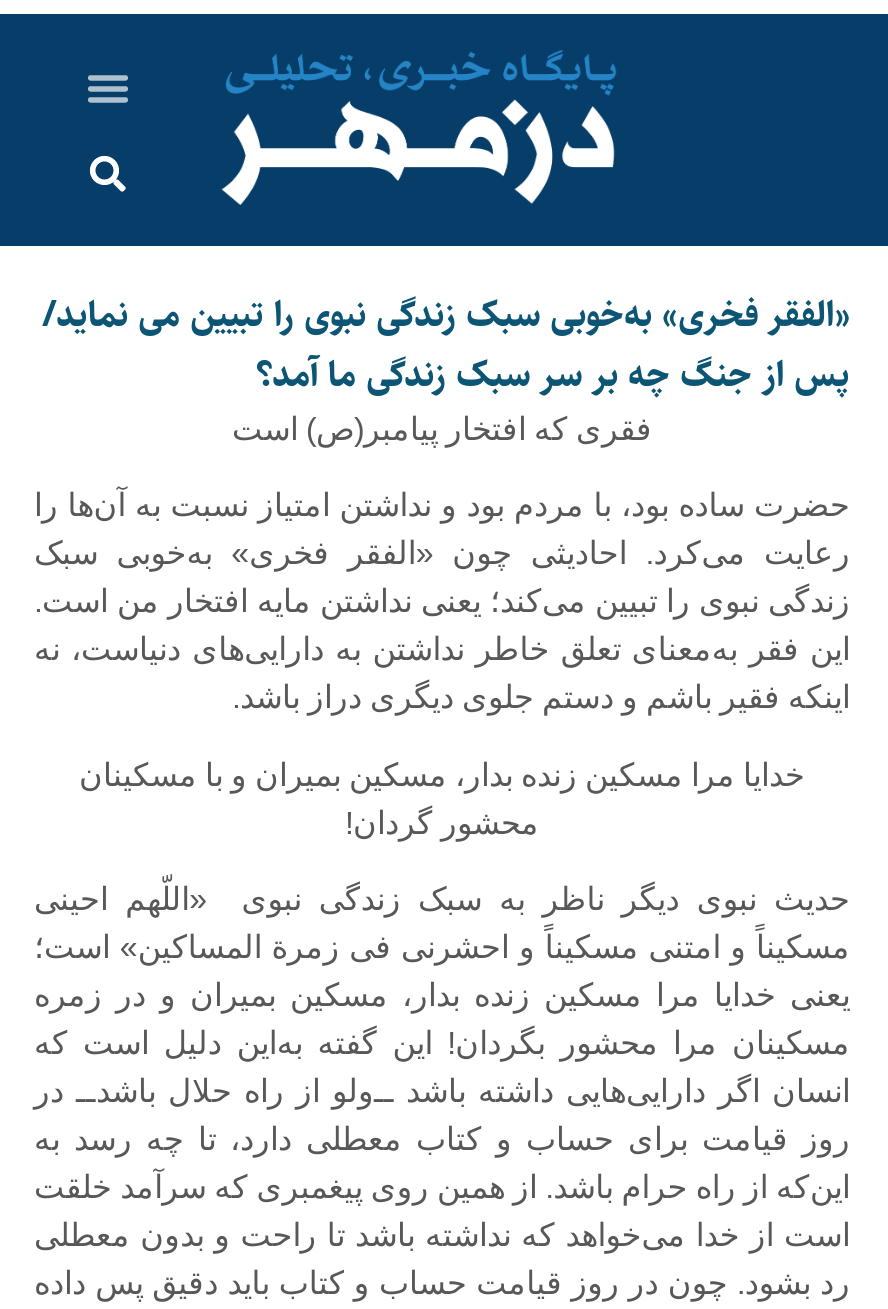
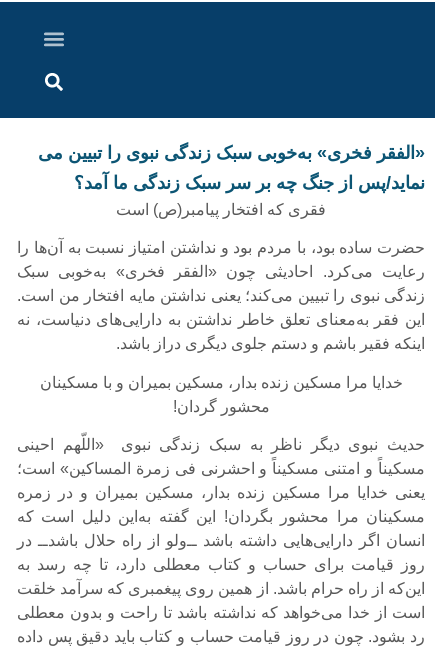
[220,50,616,206] [image] -> none

